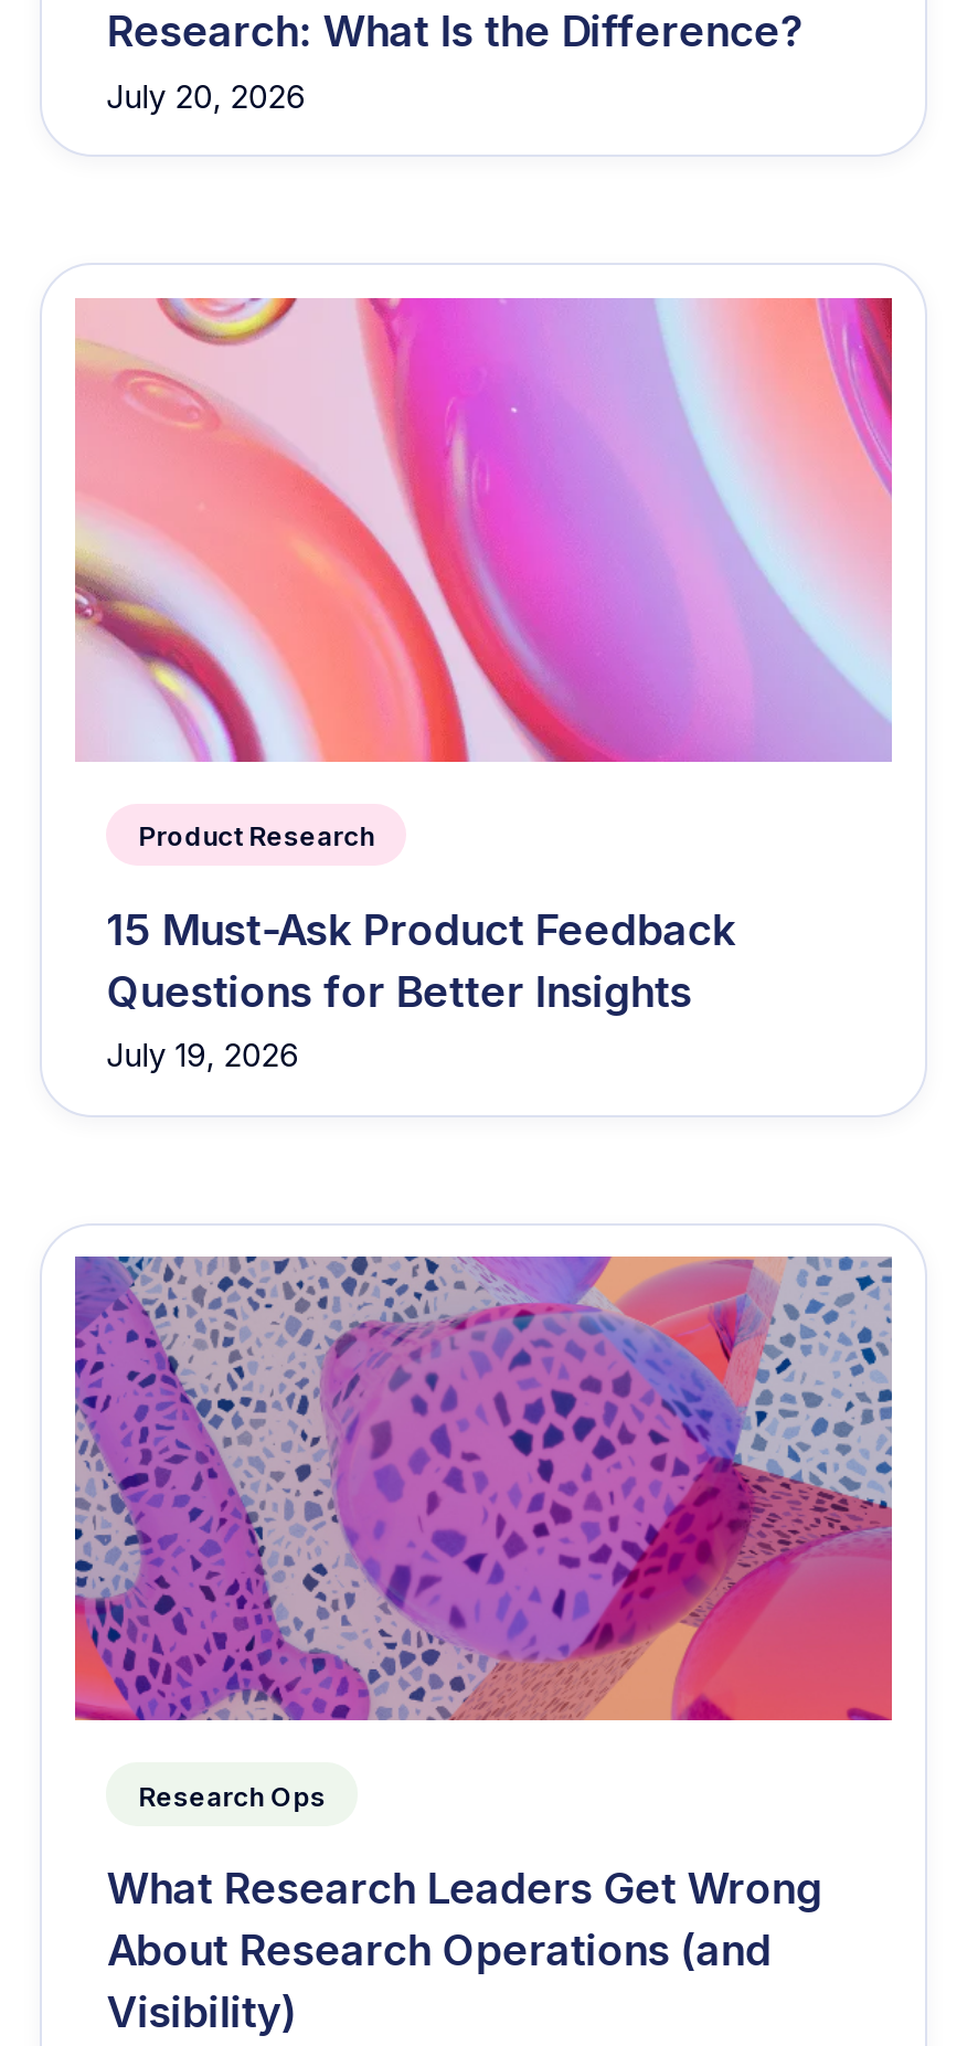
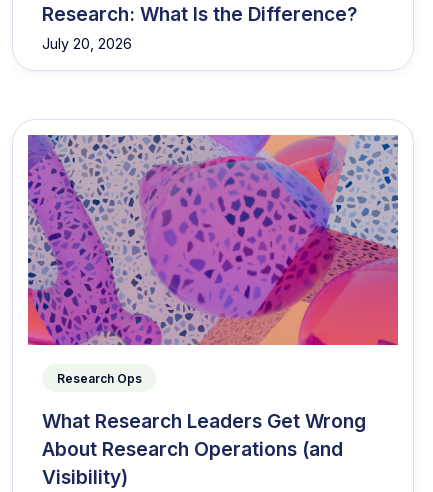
[73,296,894,1074] [image] | Product Research | 15 Must-Ask Product Feedback | Questions for Better Insights | July 19, 2026 -> none

